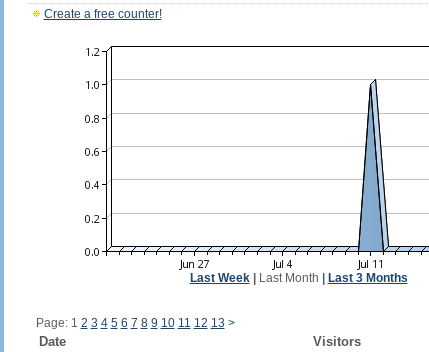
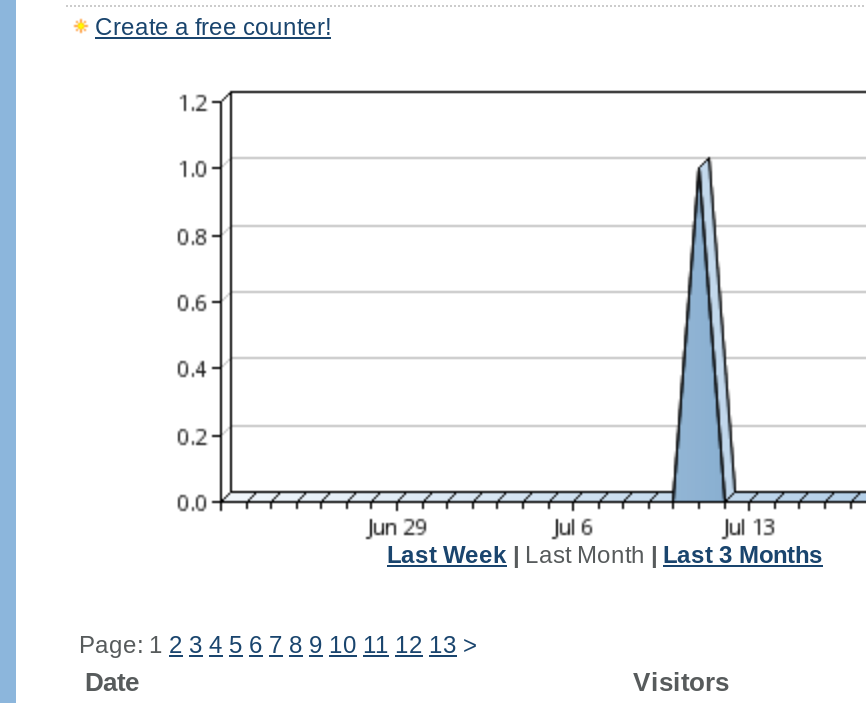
[331,78,390,252] [image] -> [668,155,786,503] [image]

